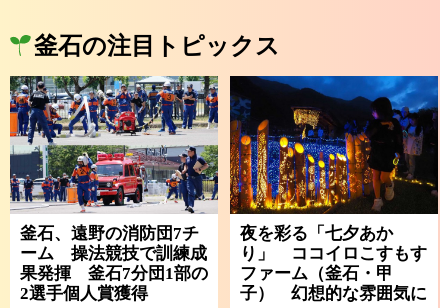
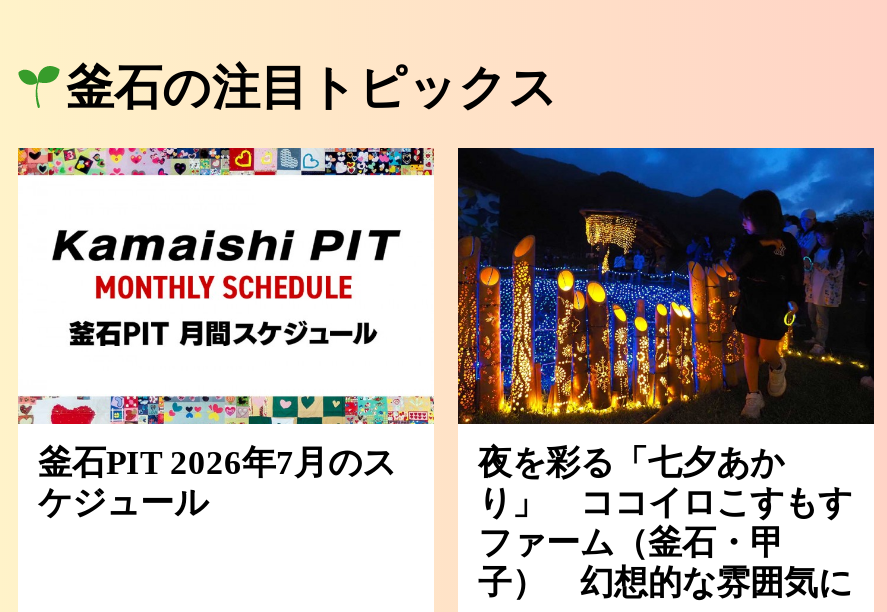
[9,75,219,303] [image] | 釜石、遠野の消防団7チ | ーム 操法競技で訓練成 | 果発揮 釜石7分団1部の | 2選手個人賞獲得 -> [16,146,434,522] [image] | 釜石PIT 2026年7月のス | ケジュール

